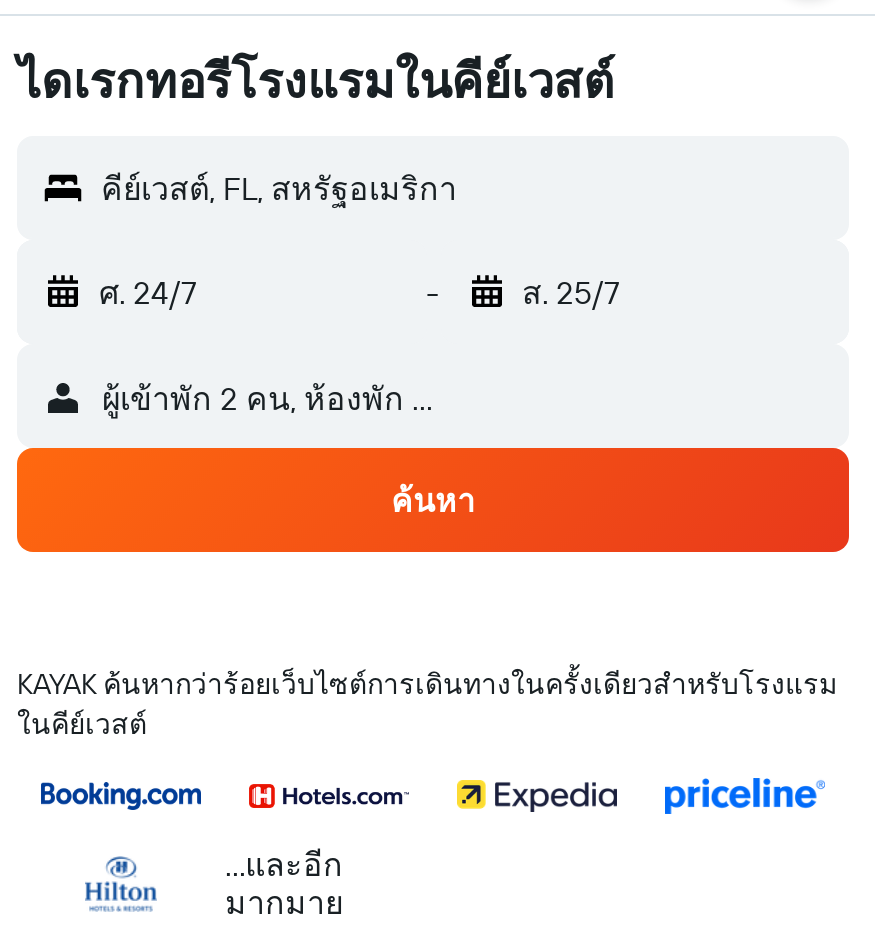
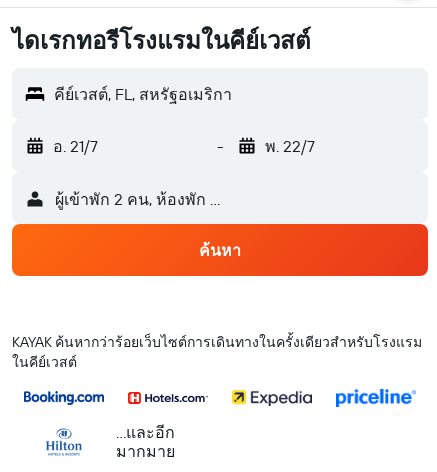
[99,272,197,312] ศ. 24/7 -> [53,136,98,156] อ. 21/7
[522,272,620,312] ส. 25/7 -> [264,136,314,156] พ. 22/7

